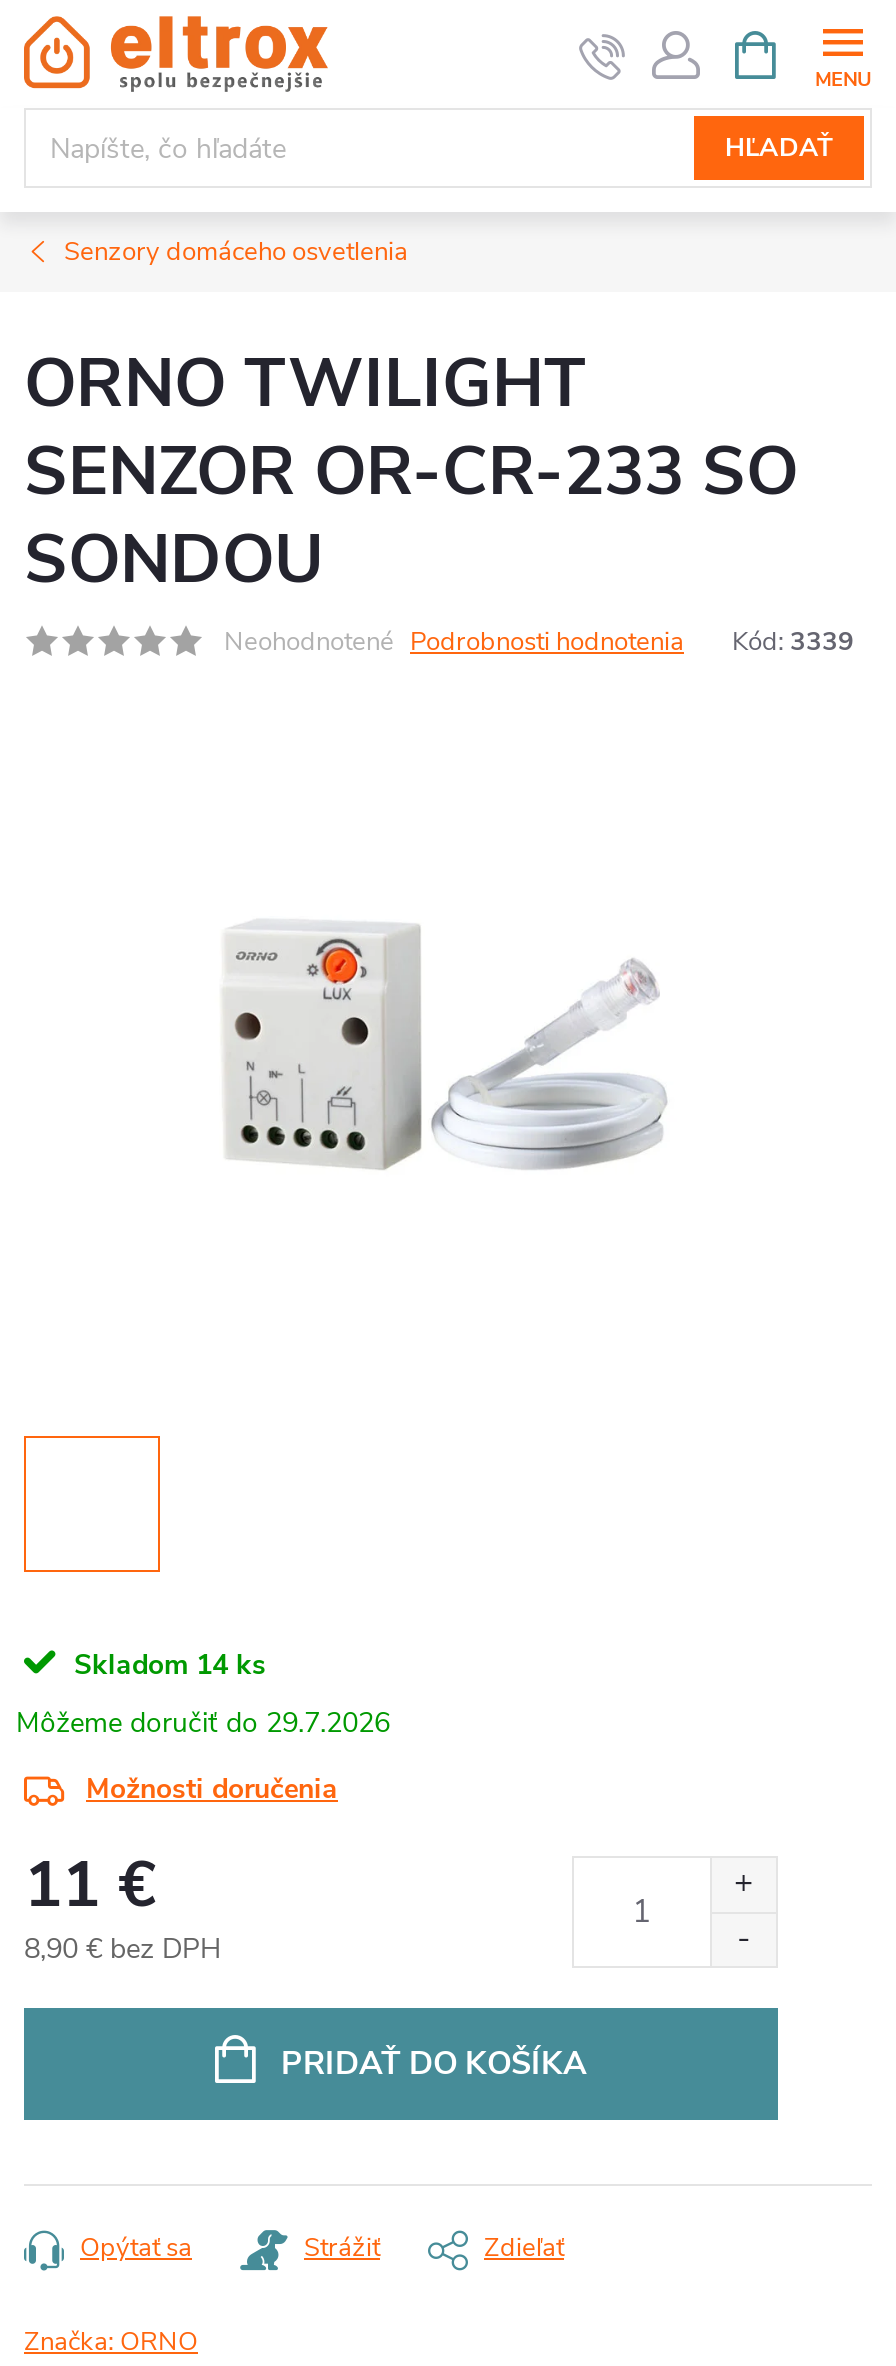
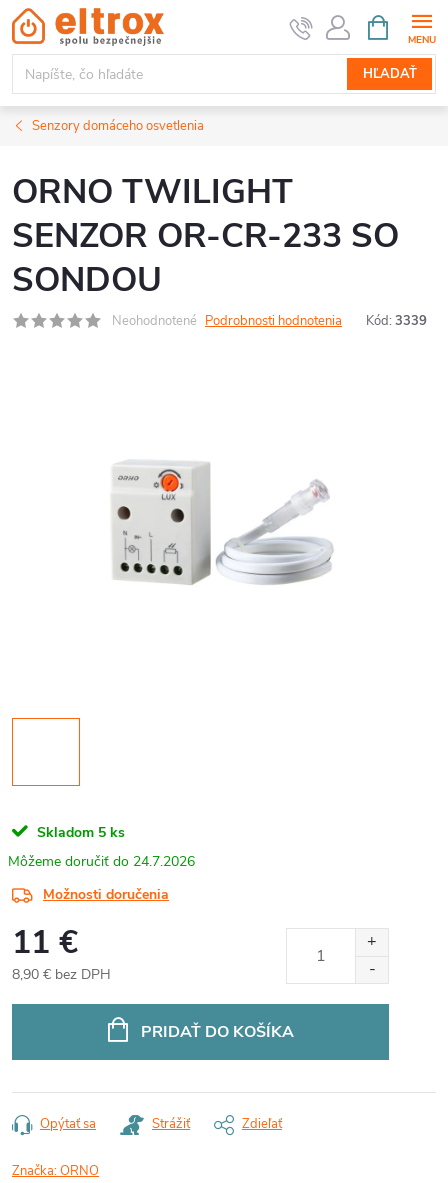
[66,1646,266,1684] Skladom 14 ks -> [33,823,125,842] Skladom 5 ks
[266,1704,390,1742] 29.7.2026 -> [133,852,195,871] 24.7.2026

